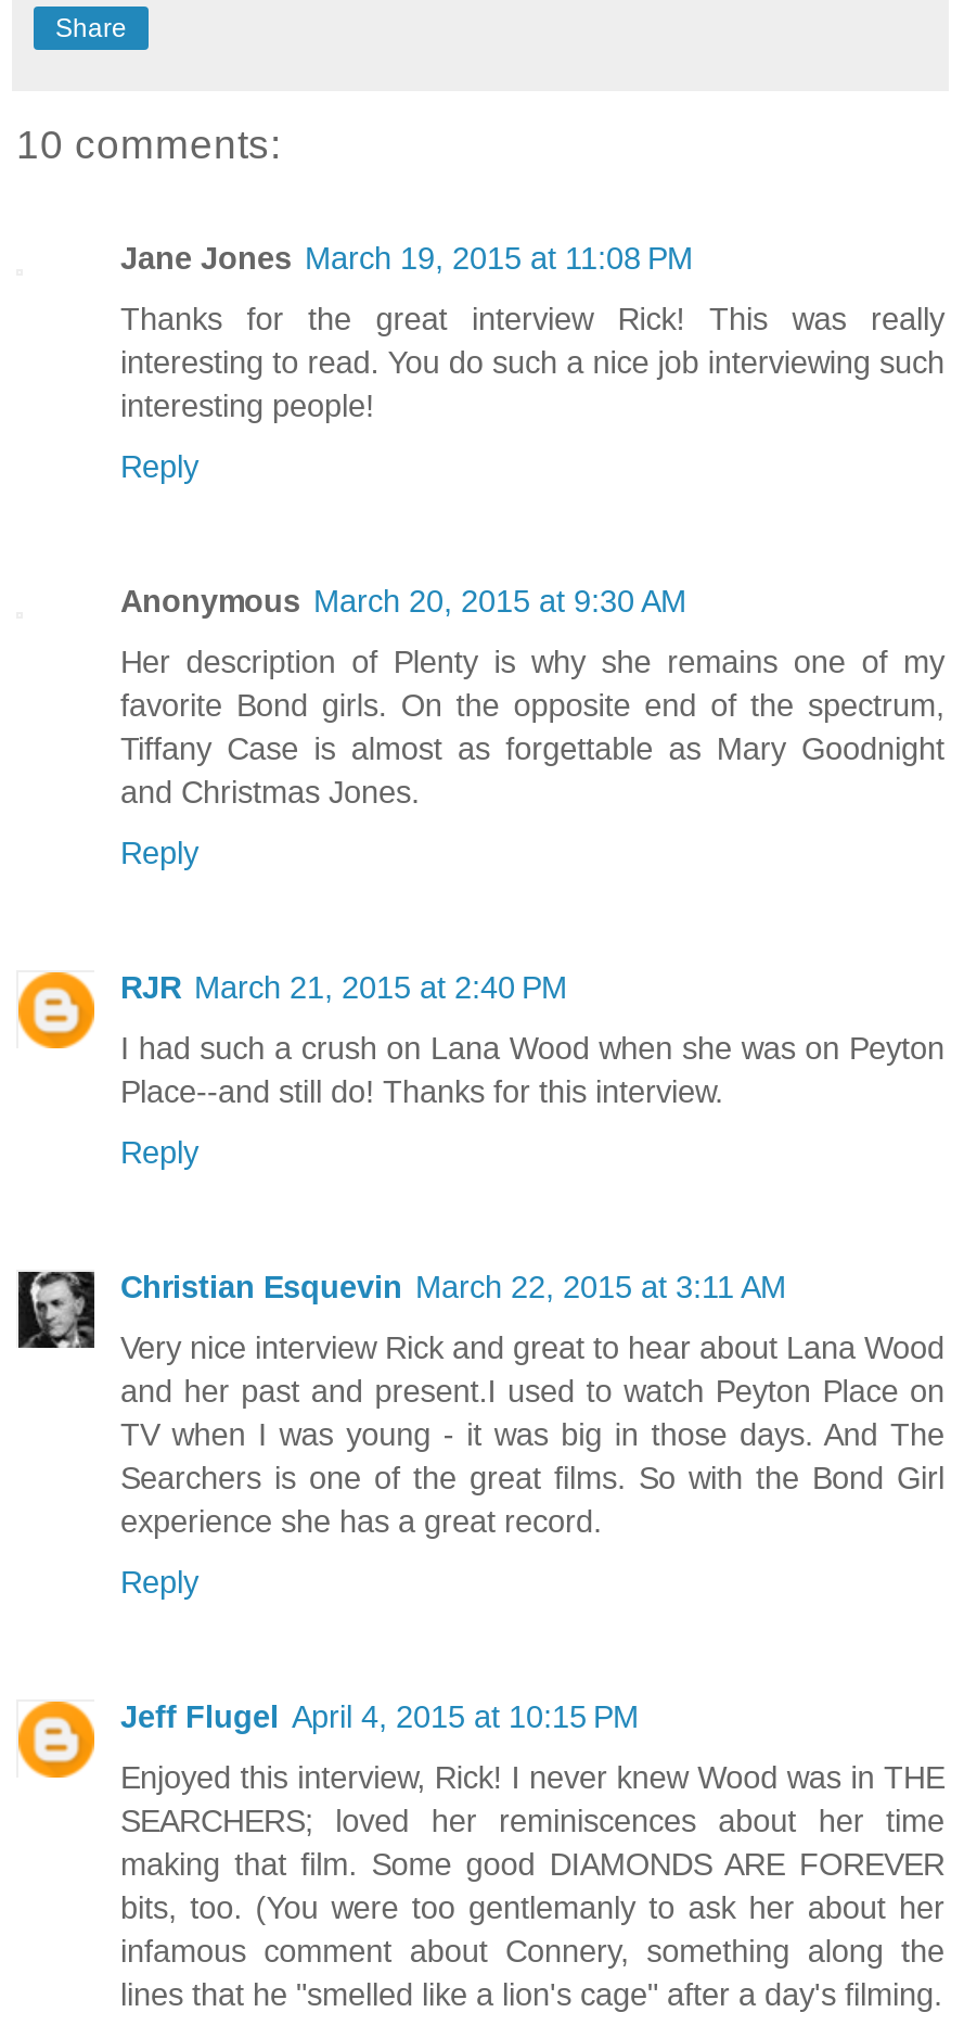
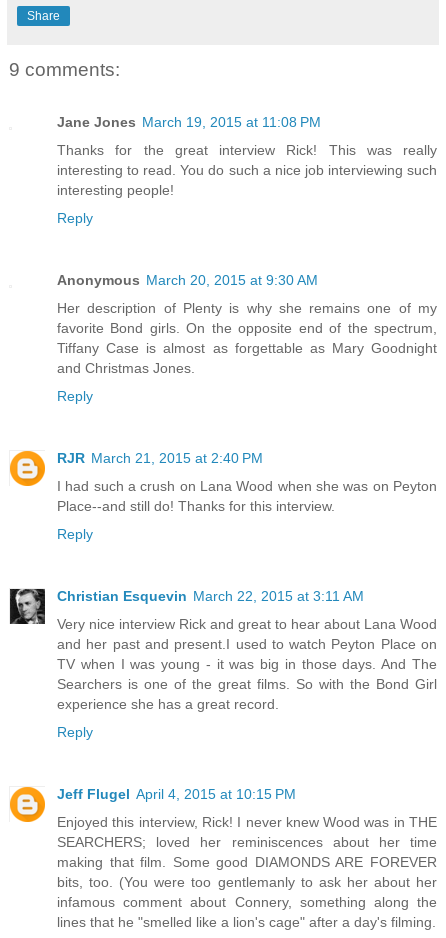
[16,122,281,168] 10 comments: -> [9,59,120,80] 9 comments:

